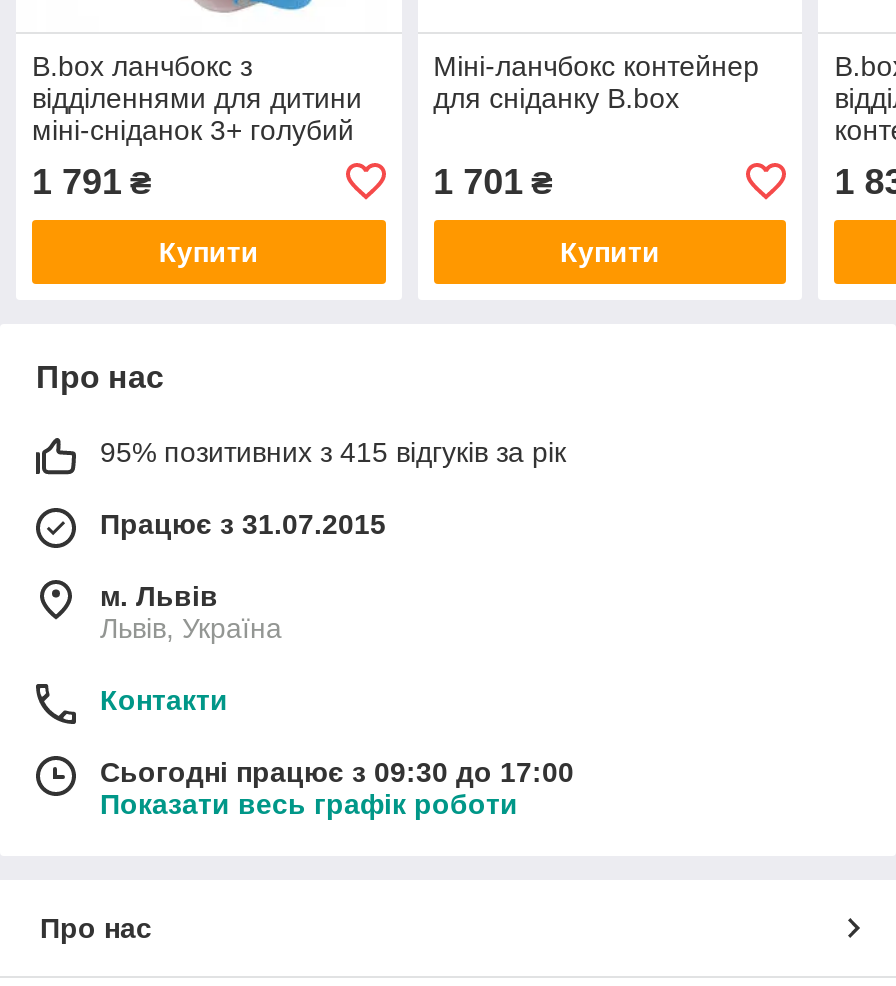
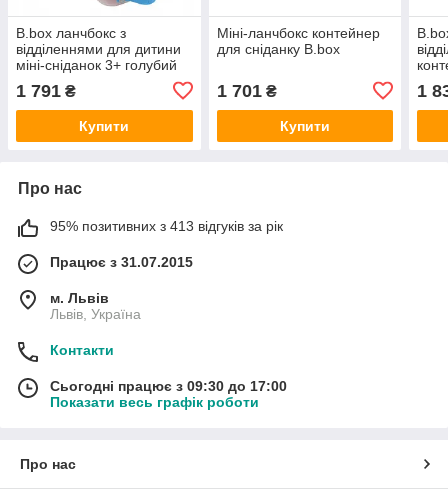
[100,436,566,468] 95% позитивних з 415 відгуків за рік -> [50,218,283,234] 95% позитивних з 413 відгуків за рік

